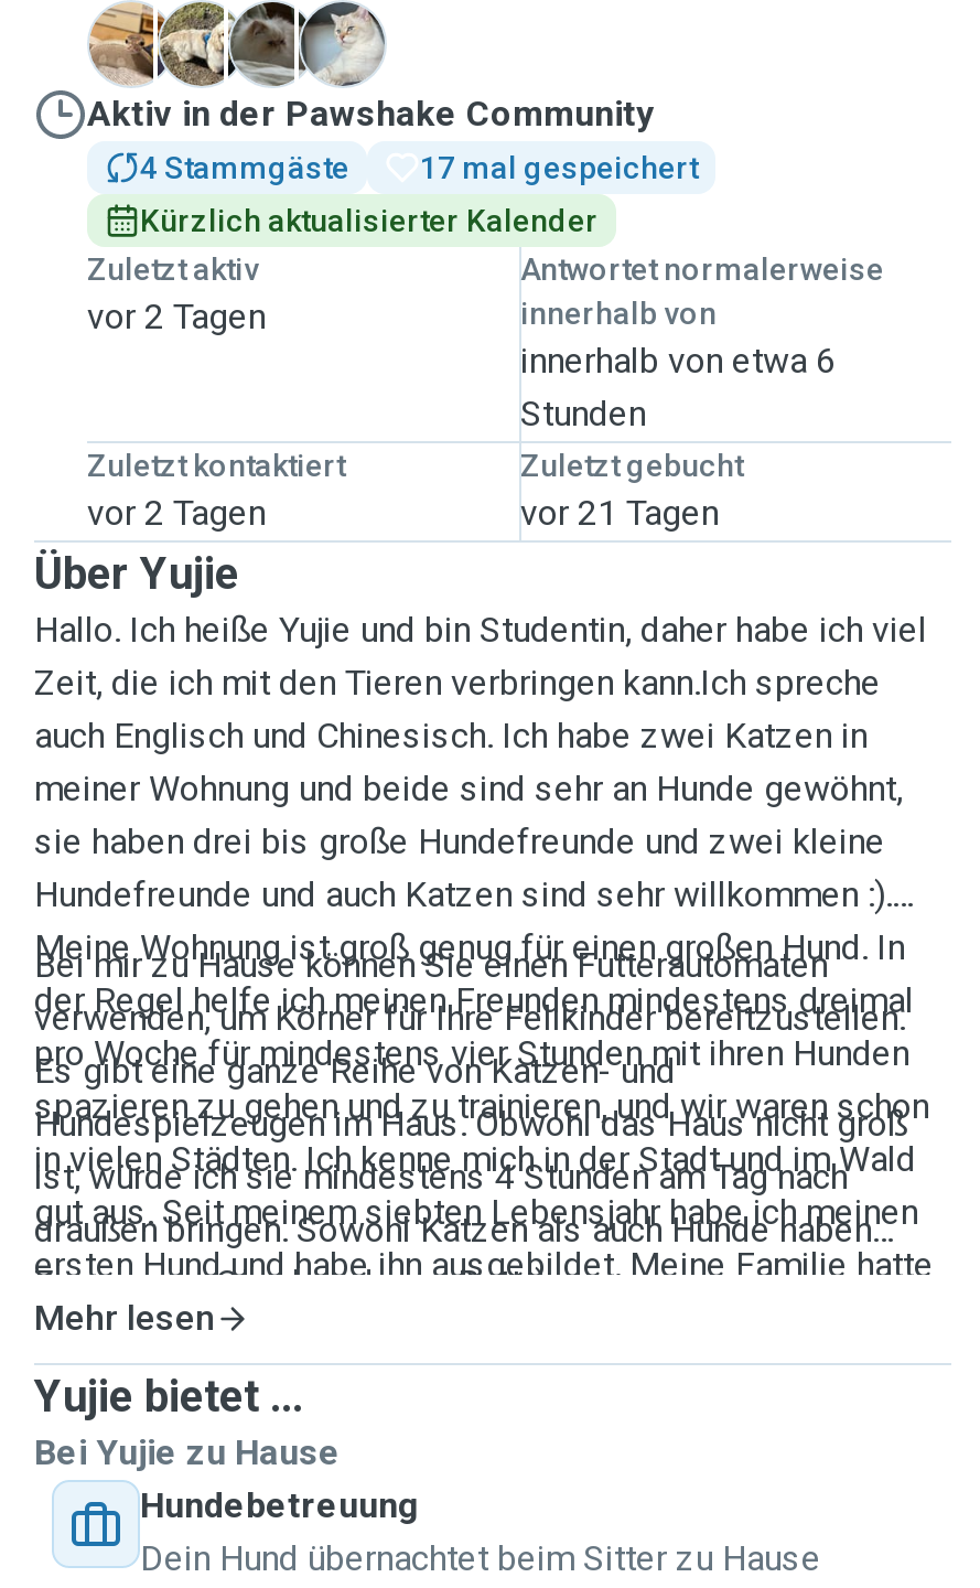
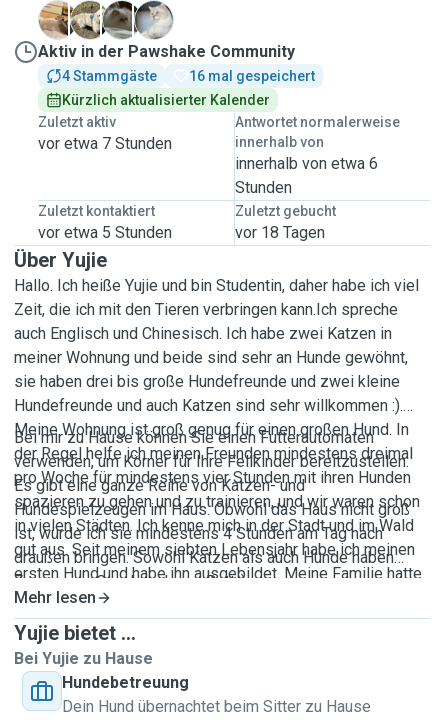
[420,150,698,185] 17 mal gespeichert -> [189,68,315,84] 16 mal gespeichert
[87,296,266,337] vor 2 Tagen -> [38,134,172,153] vor etwa 7 Stunden
[87,492,266,534] vor 2 Tagen -> [38,223,172,242] vor etwa 5 Stunden
[520,492,719,534] vor 21 Tagen -> [234,223,324,242] vor 18 Tagen

